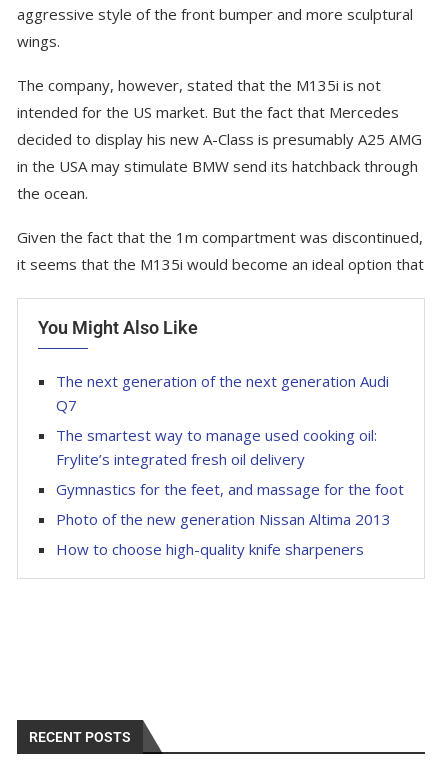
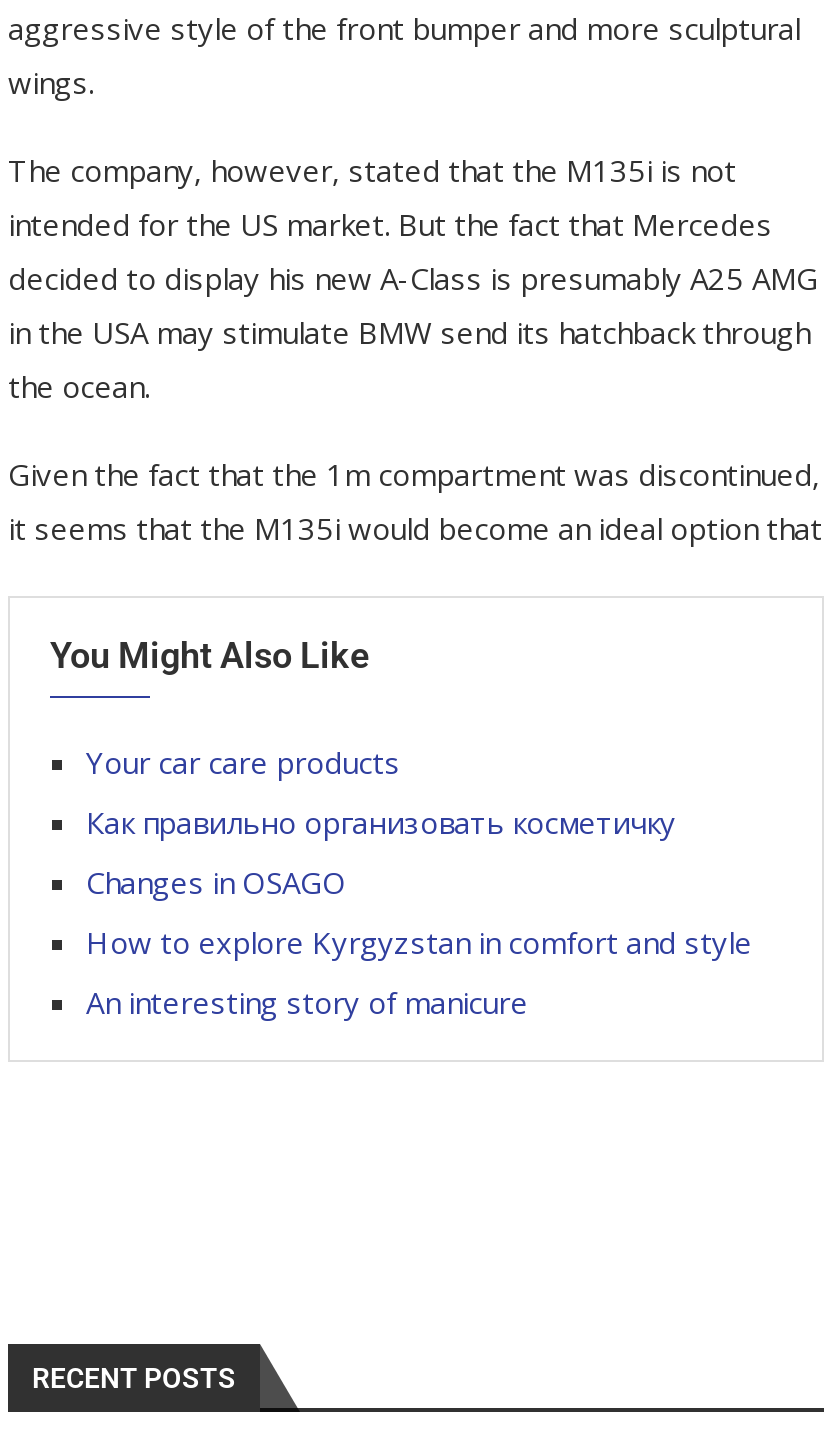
[56,371,389,415] The next generation of the next generation Audi | Q7 -> [86,742,400,782] Your car care products
[56,425,377,469] The smartest way to manage used cooking oil: | Frylite’s integrated fresh oil delivery -> [86,802,676,842] Как правильно организовать косметичку
[56,479,404,499] Gymnastics for the feet, and massage for the foot -> [86,862,346,902] Changes in OSAGO
[56,509,391,529] Photo of the new generation Nissan Altima 2013 -> [86,922,752,962] How to explore Kyrgyzstan in comfort and style
[56,539,364,559] How to choose high-quality knife sharpeners -> [86,982,528,1022] An interesting story of manicure

